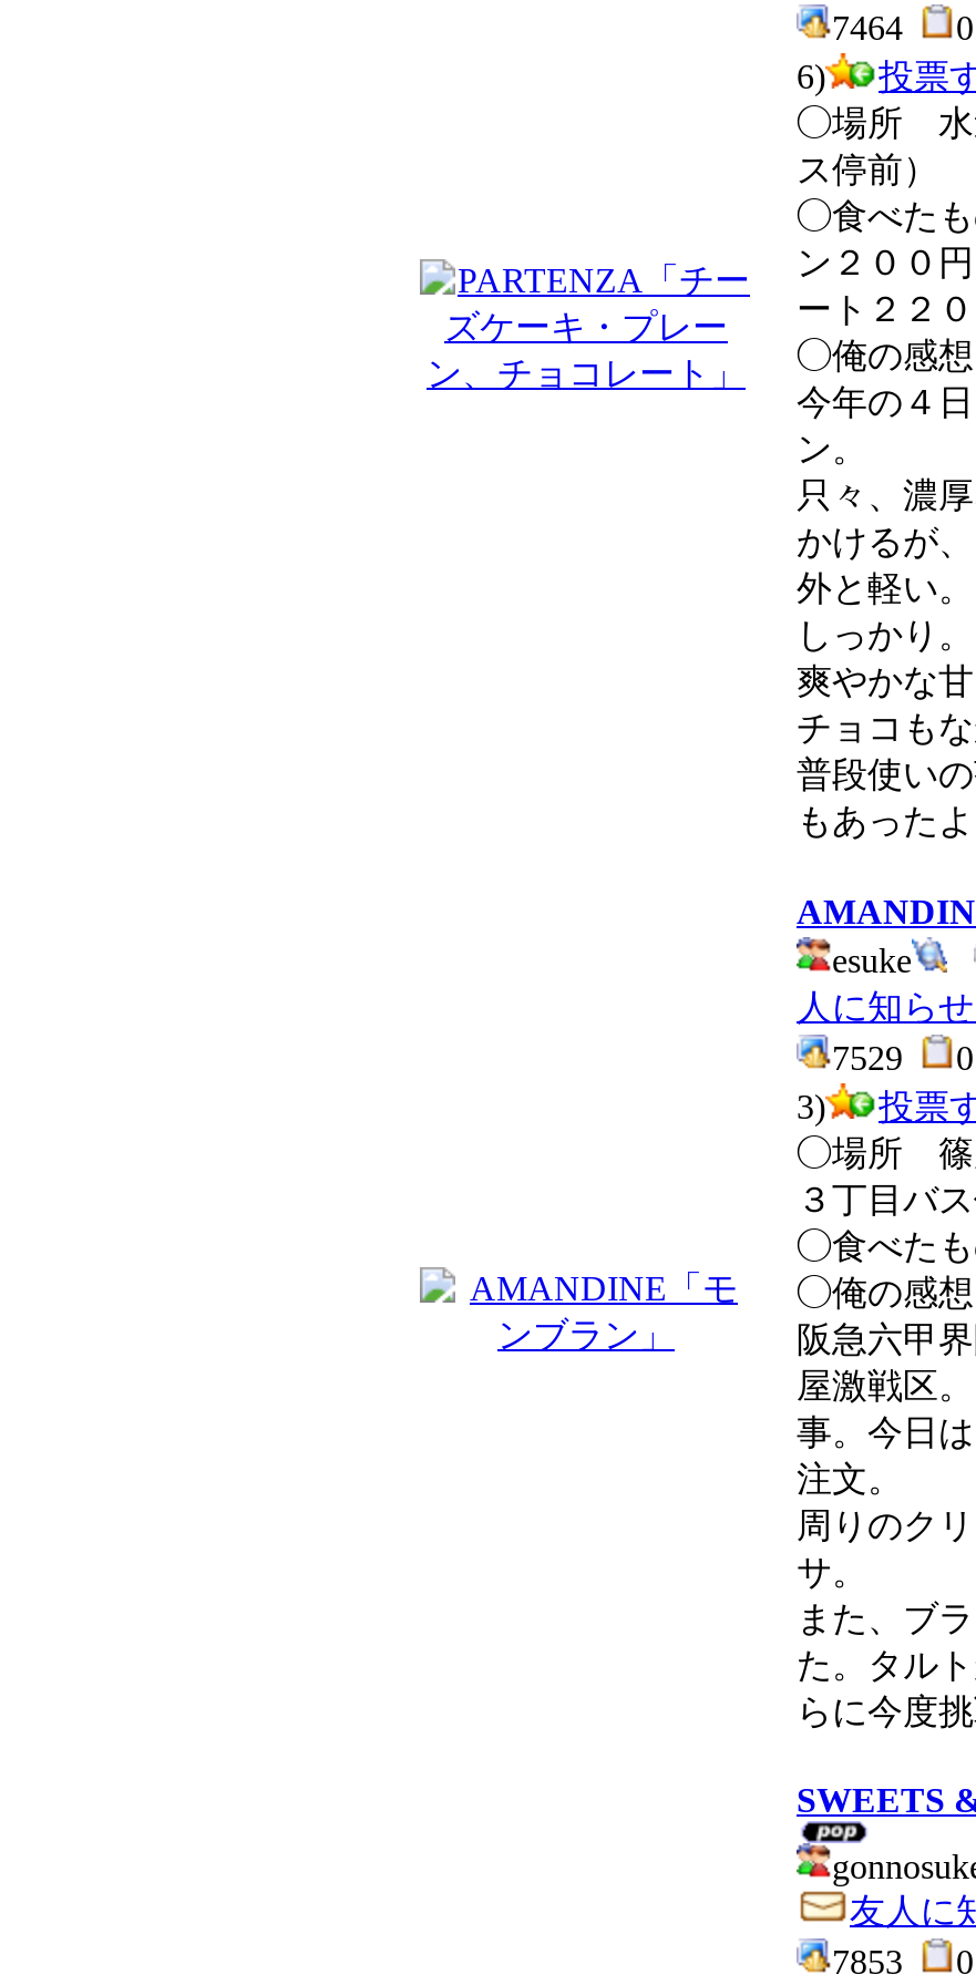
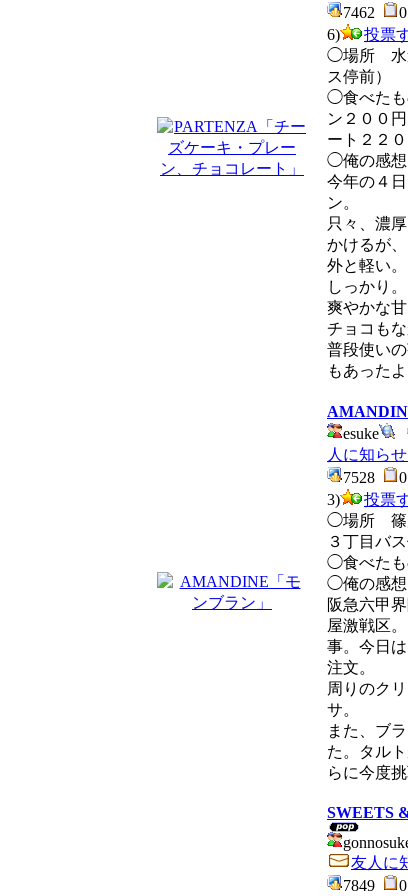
[832,8,921,45] 7464 -> [343,3,383,20] 7462
[832,1038,921,1076] 7529 -> [343,468,383,485] 7528
[832,1942,921,1979] 7853 -> [343,876,383,893] 7849

